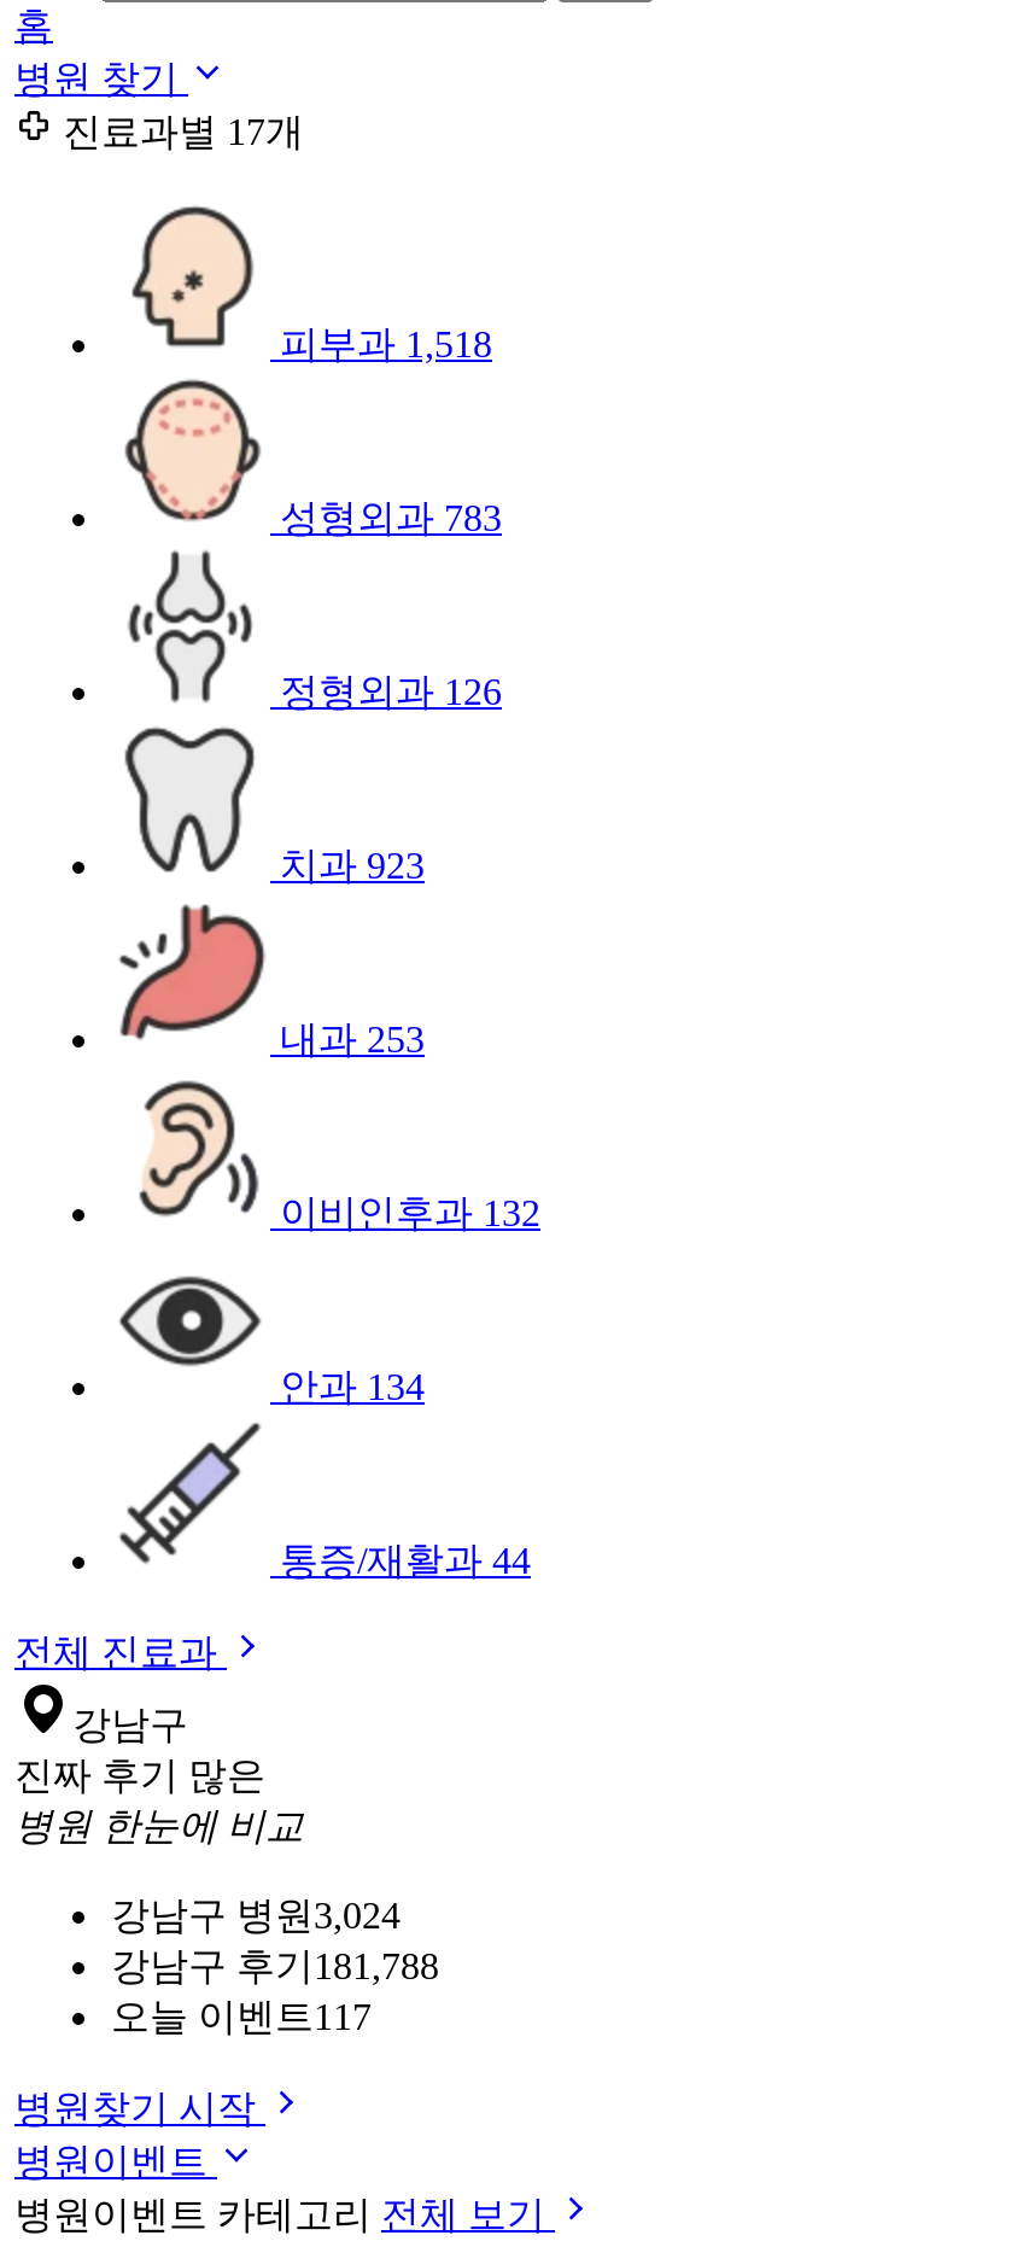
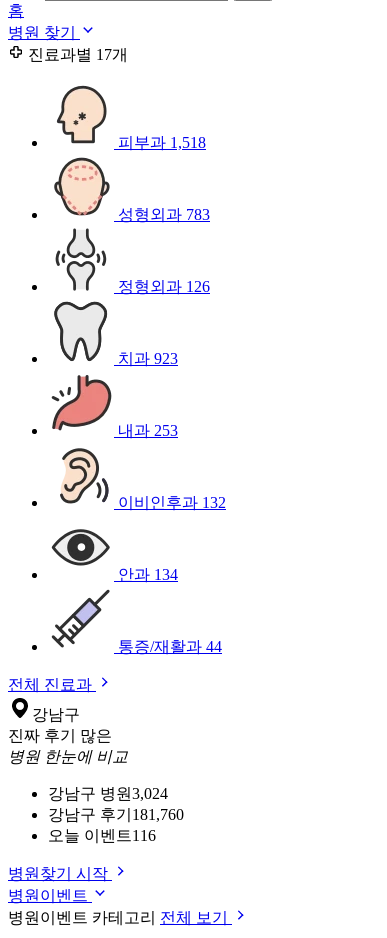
[111,1945,439,1986] 강남구 후기 181,788 -> [48,806,184,823] 강남구 후기 181,760
[111,1996,372,2037] 오늘 이벤트 117 -> [48,827,156,844] 오늘 이벤트 116

